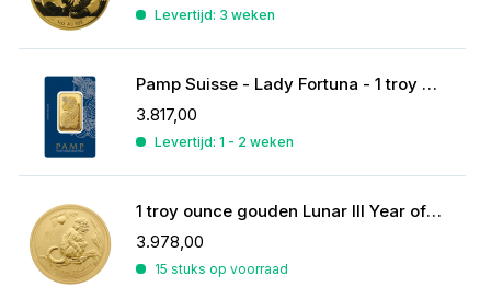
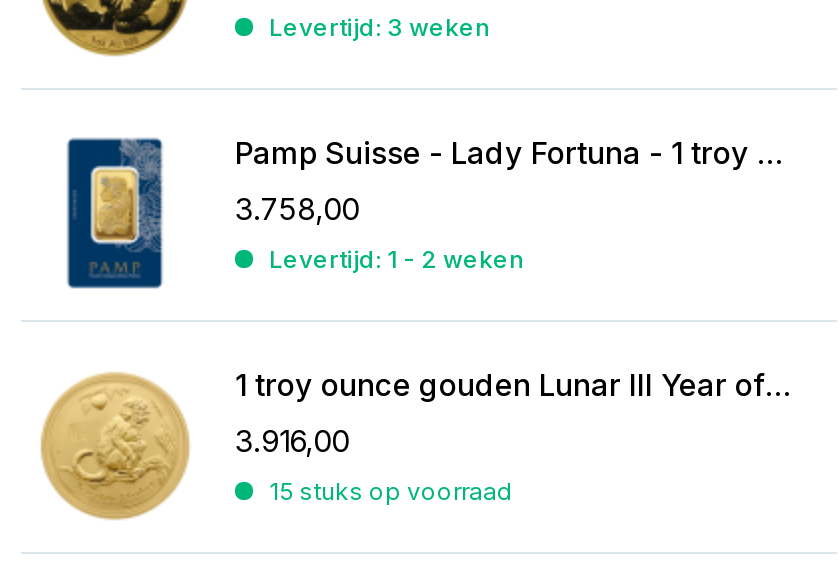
[136,104,197,125] 3.817,00 -> [235,190,359,228] 3.758,00
[136,231,204,252] 3.978,00 -> [235,422,349,460] 3.916,00

